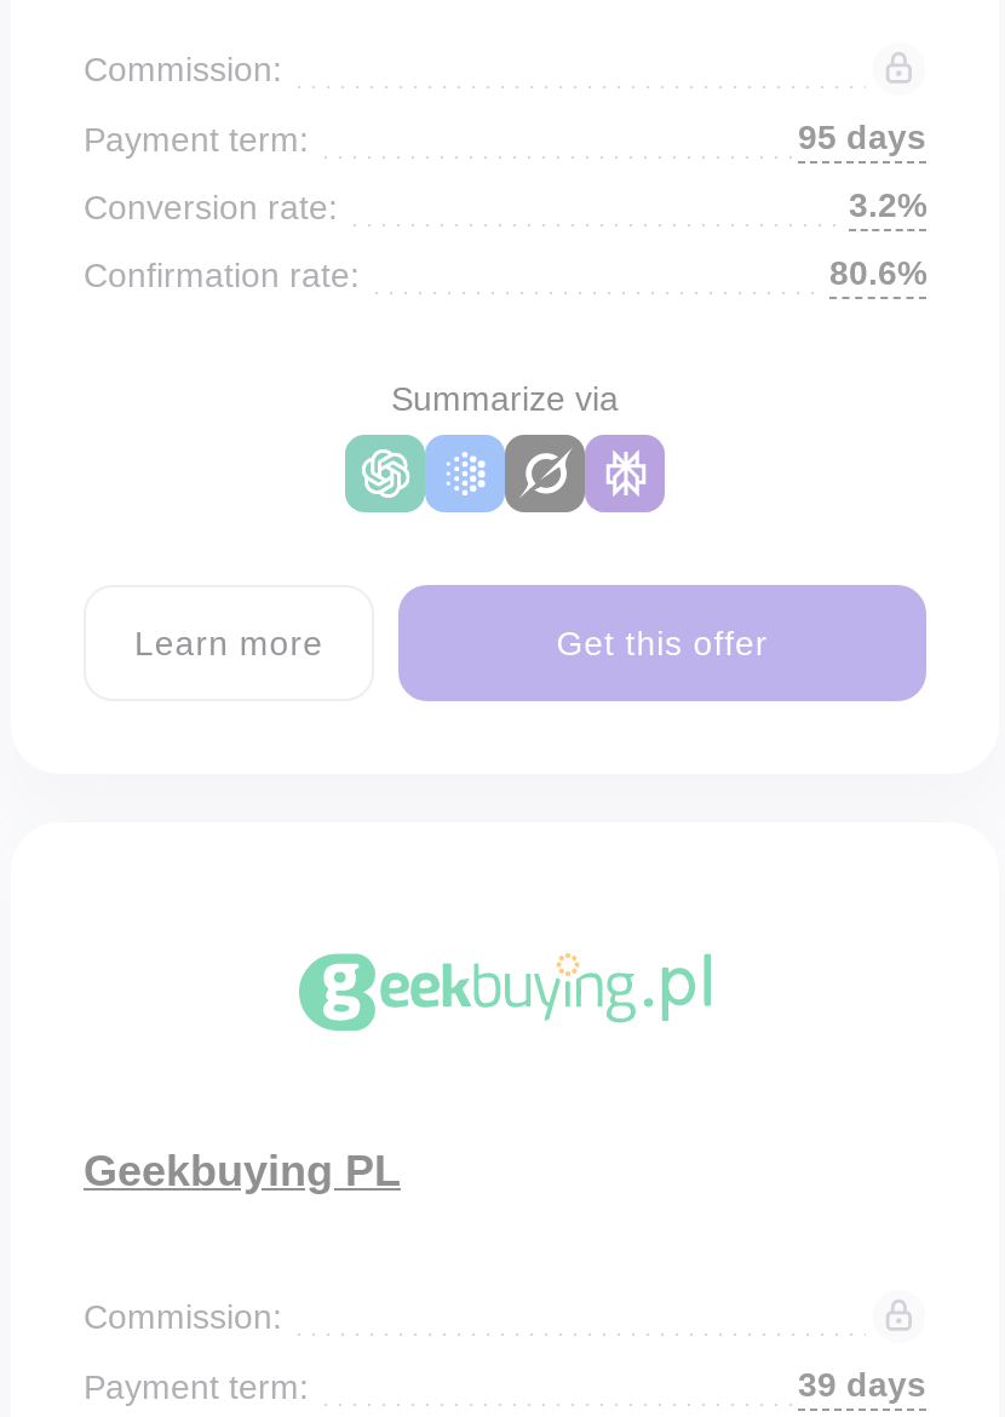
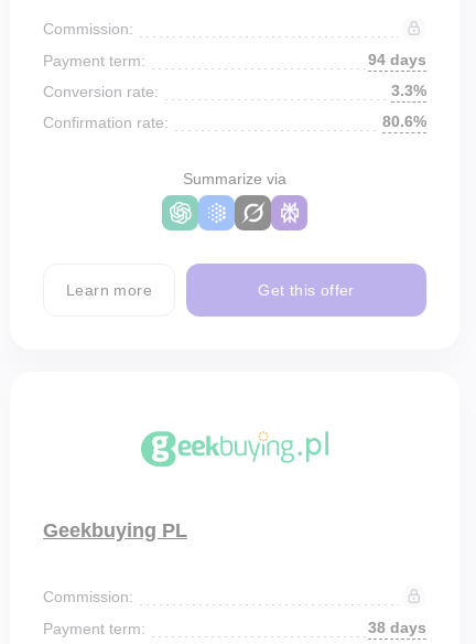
[798,117,926,156] 95 days -> [368,51,426,68] 94 days
[849,185,926,224] 3.2% -> [391,82,426,99] 3.3%
[798,1365,926,1404] 39 days -> [368,619,426,636] 38 days

